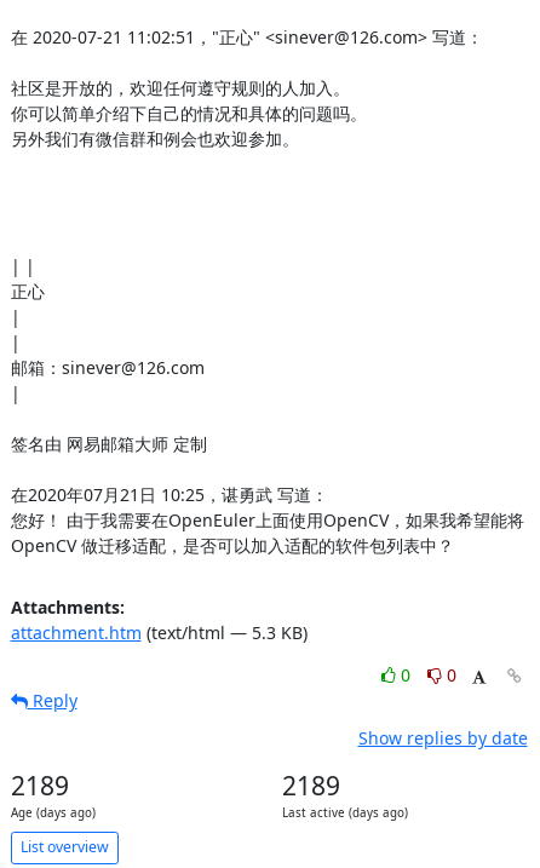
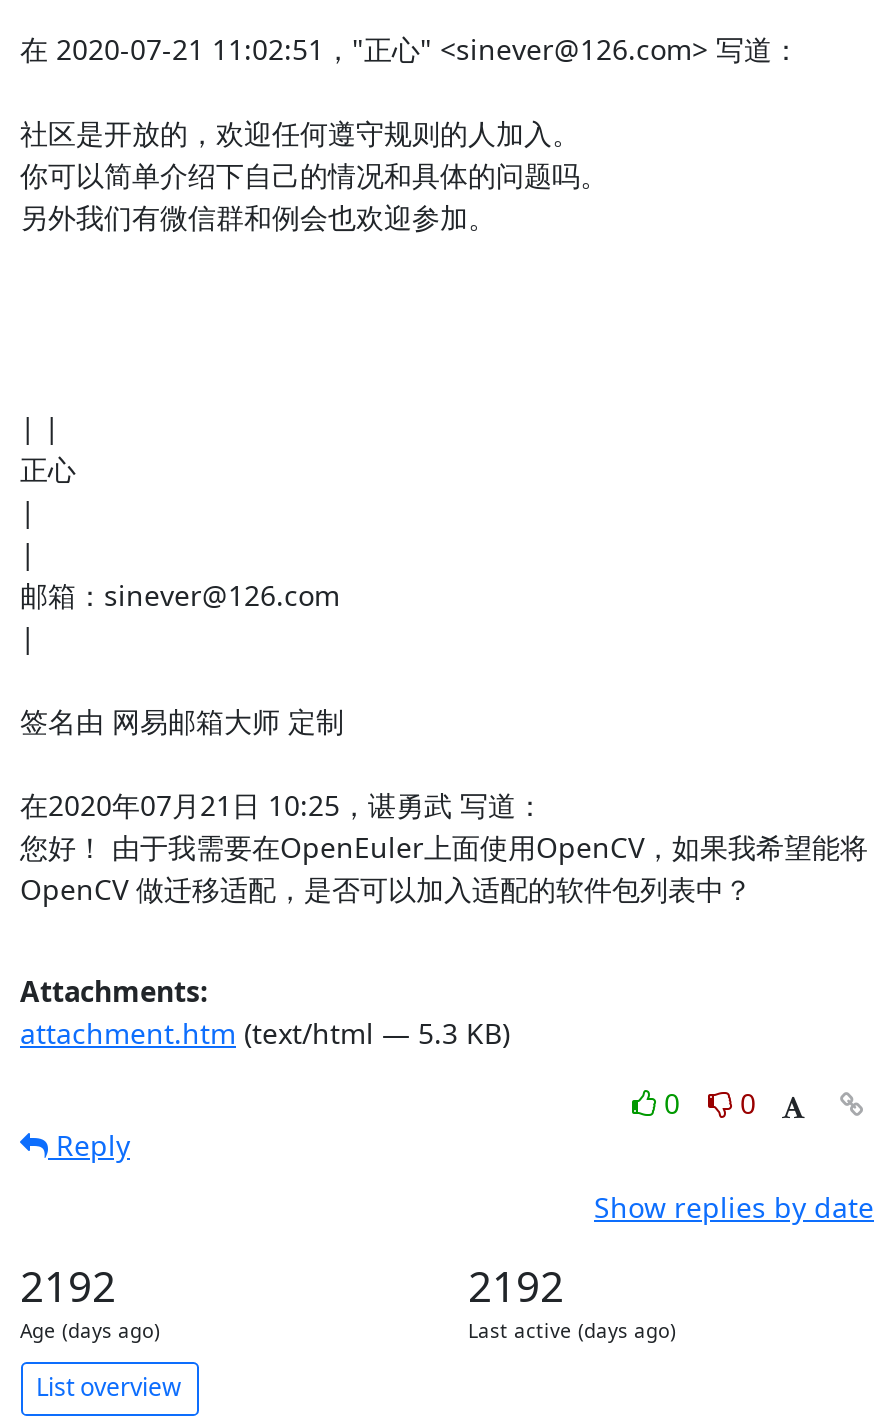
[10,768,68,802] 2189 -> [20,1257,116,1313] 2192
[282,768,340,802] 2189 -> [468,1257,564,1313] 2192

